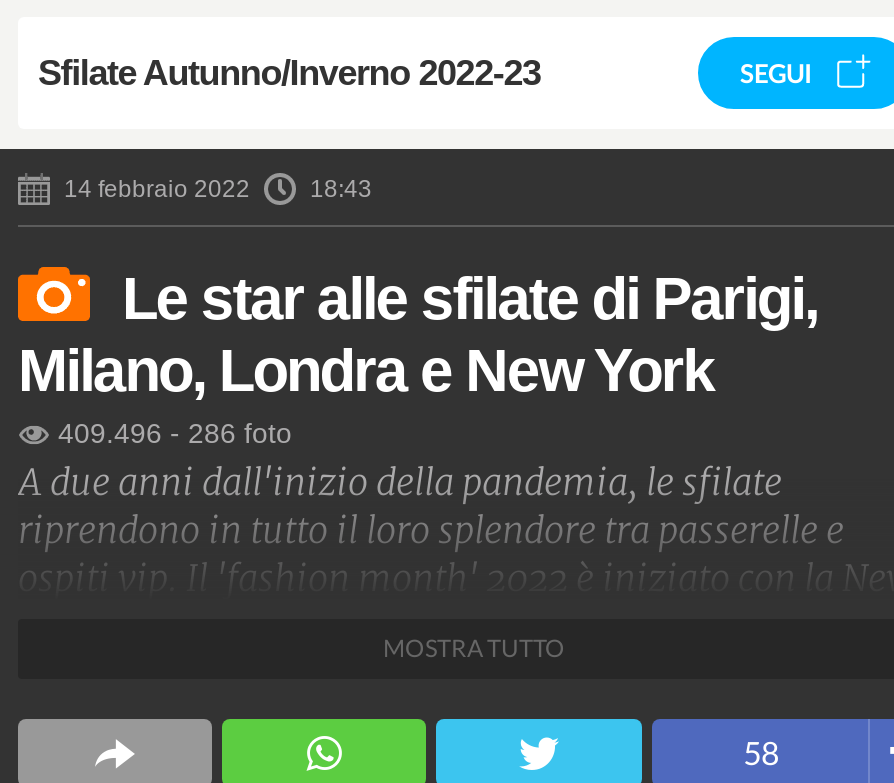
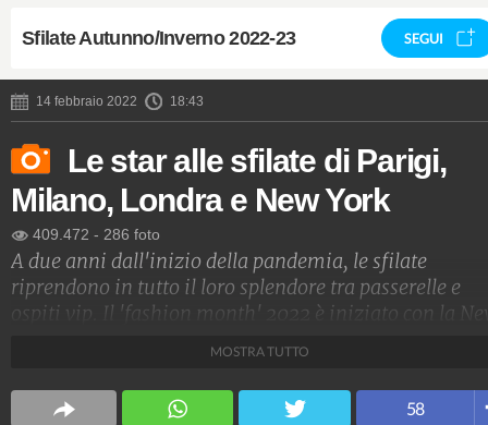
[58,417,292,449] 409.496 - 286 foto -> [33,225,160,243] 409.472 - 286 foto

